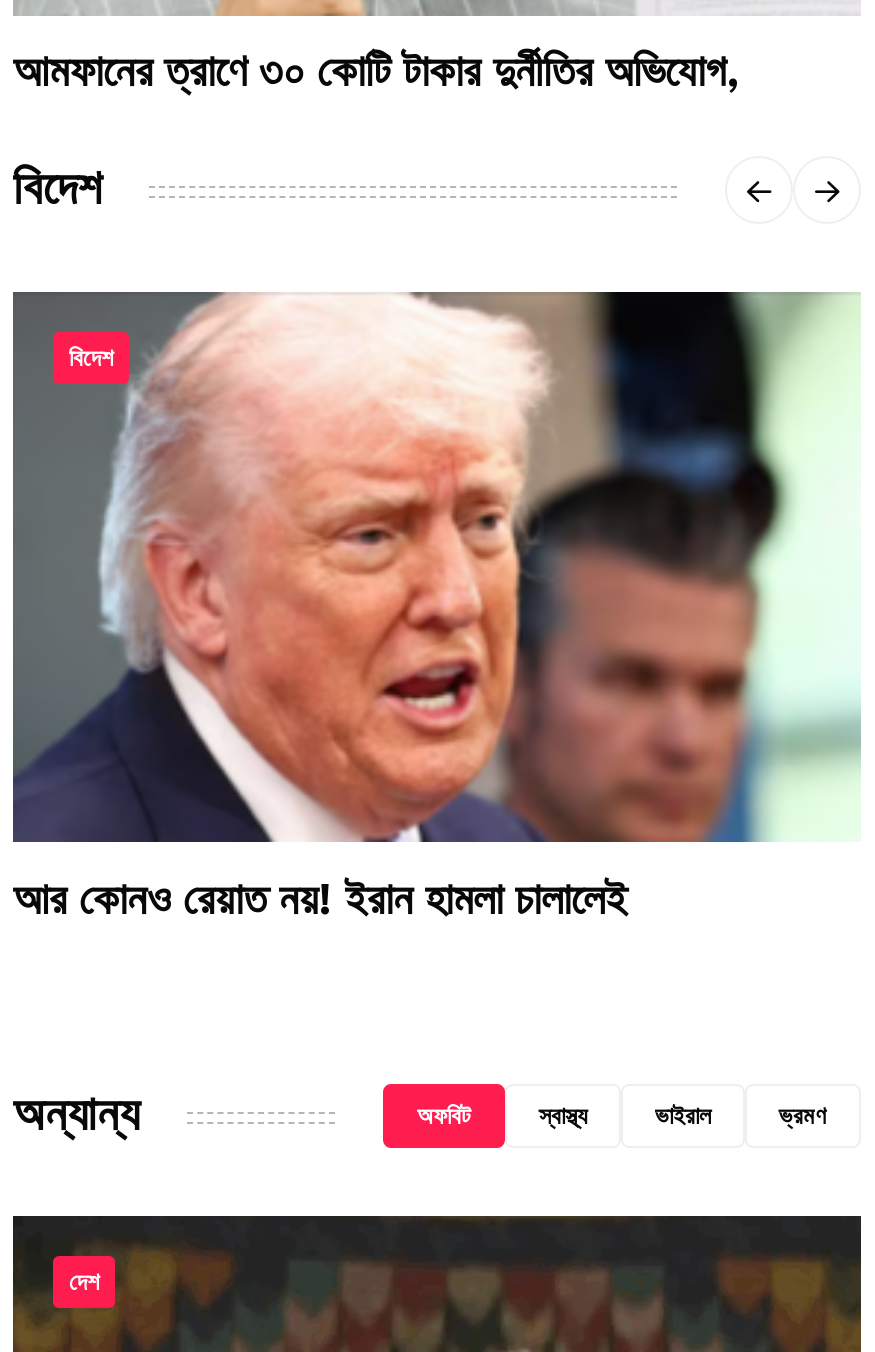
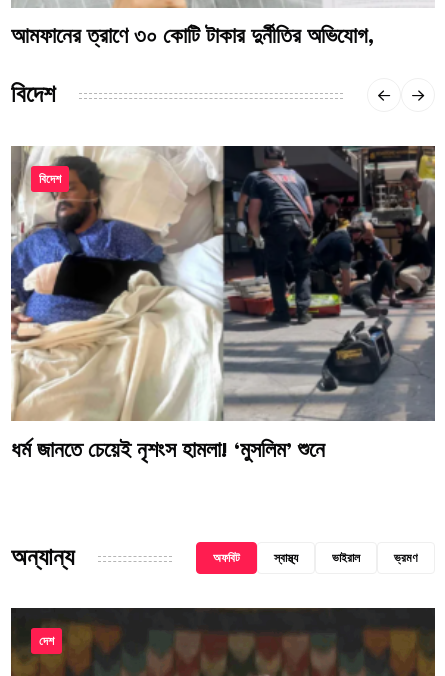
[11,290,861,923] [image] | আর কোনও রেয়াত নয়! ইরান হামলা চালালেই -> [11,145,436,462] [image] | ধর্ম জানতে চেয়েই নৃশংস হামলা! ‘মুসলিম’ শুনে

